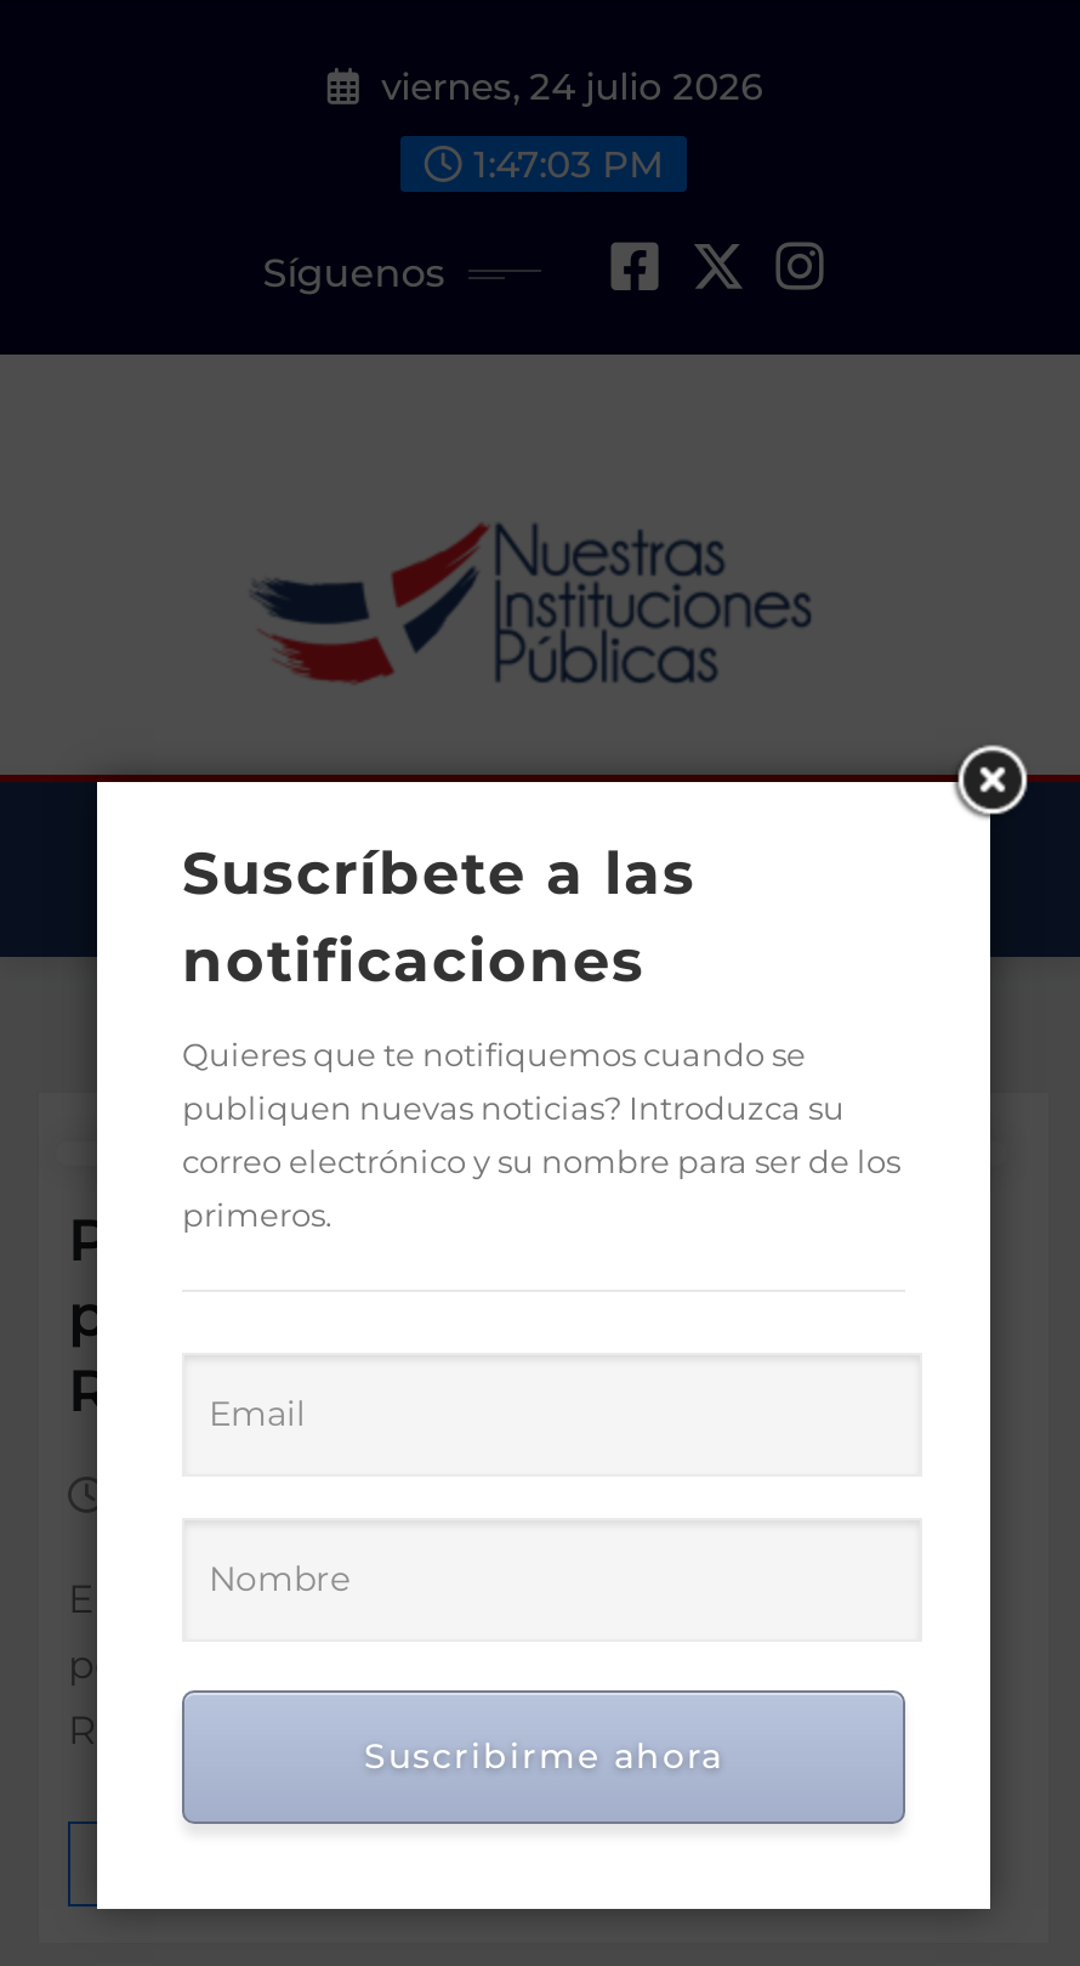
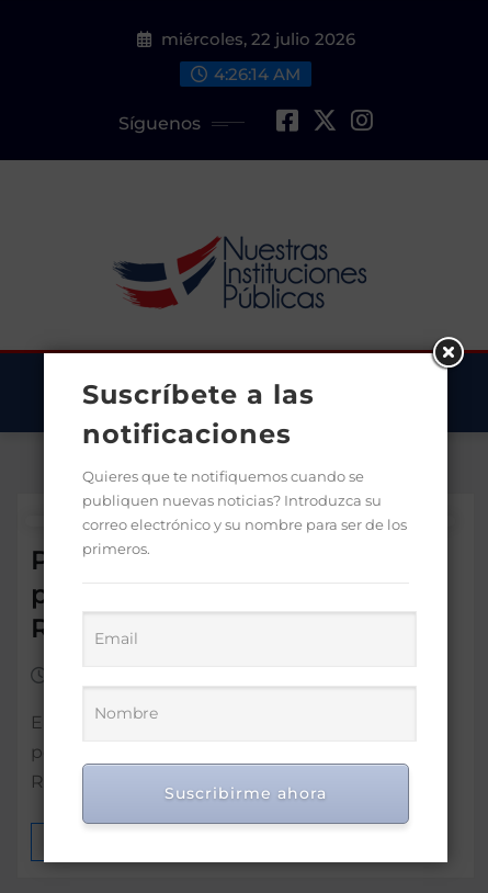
[372,64,762,110] viernes, 24 julio 2026 -> [157,29,355,50] miércoles, 22 julio 2026
[474,141,663,187] 1:47:03 PM -> [213,64,300,85] 4:26:14 AM

